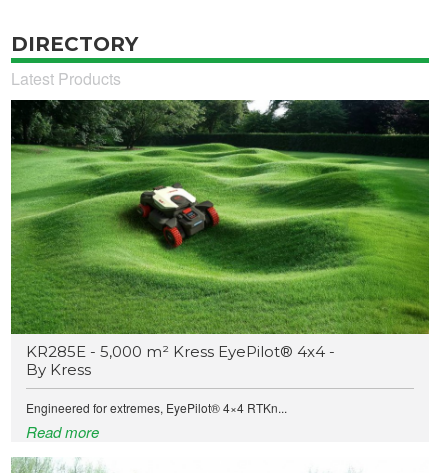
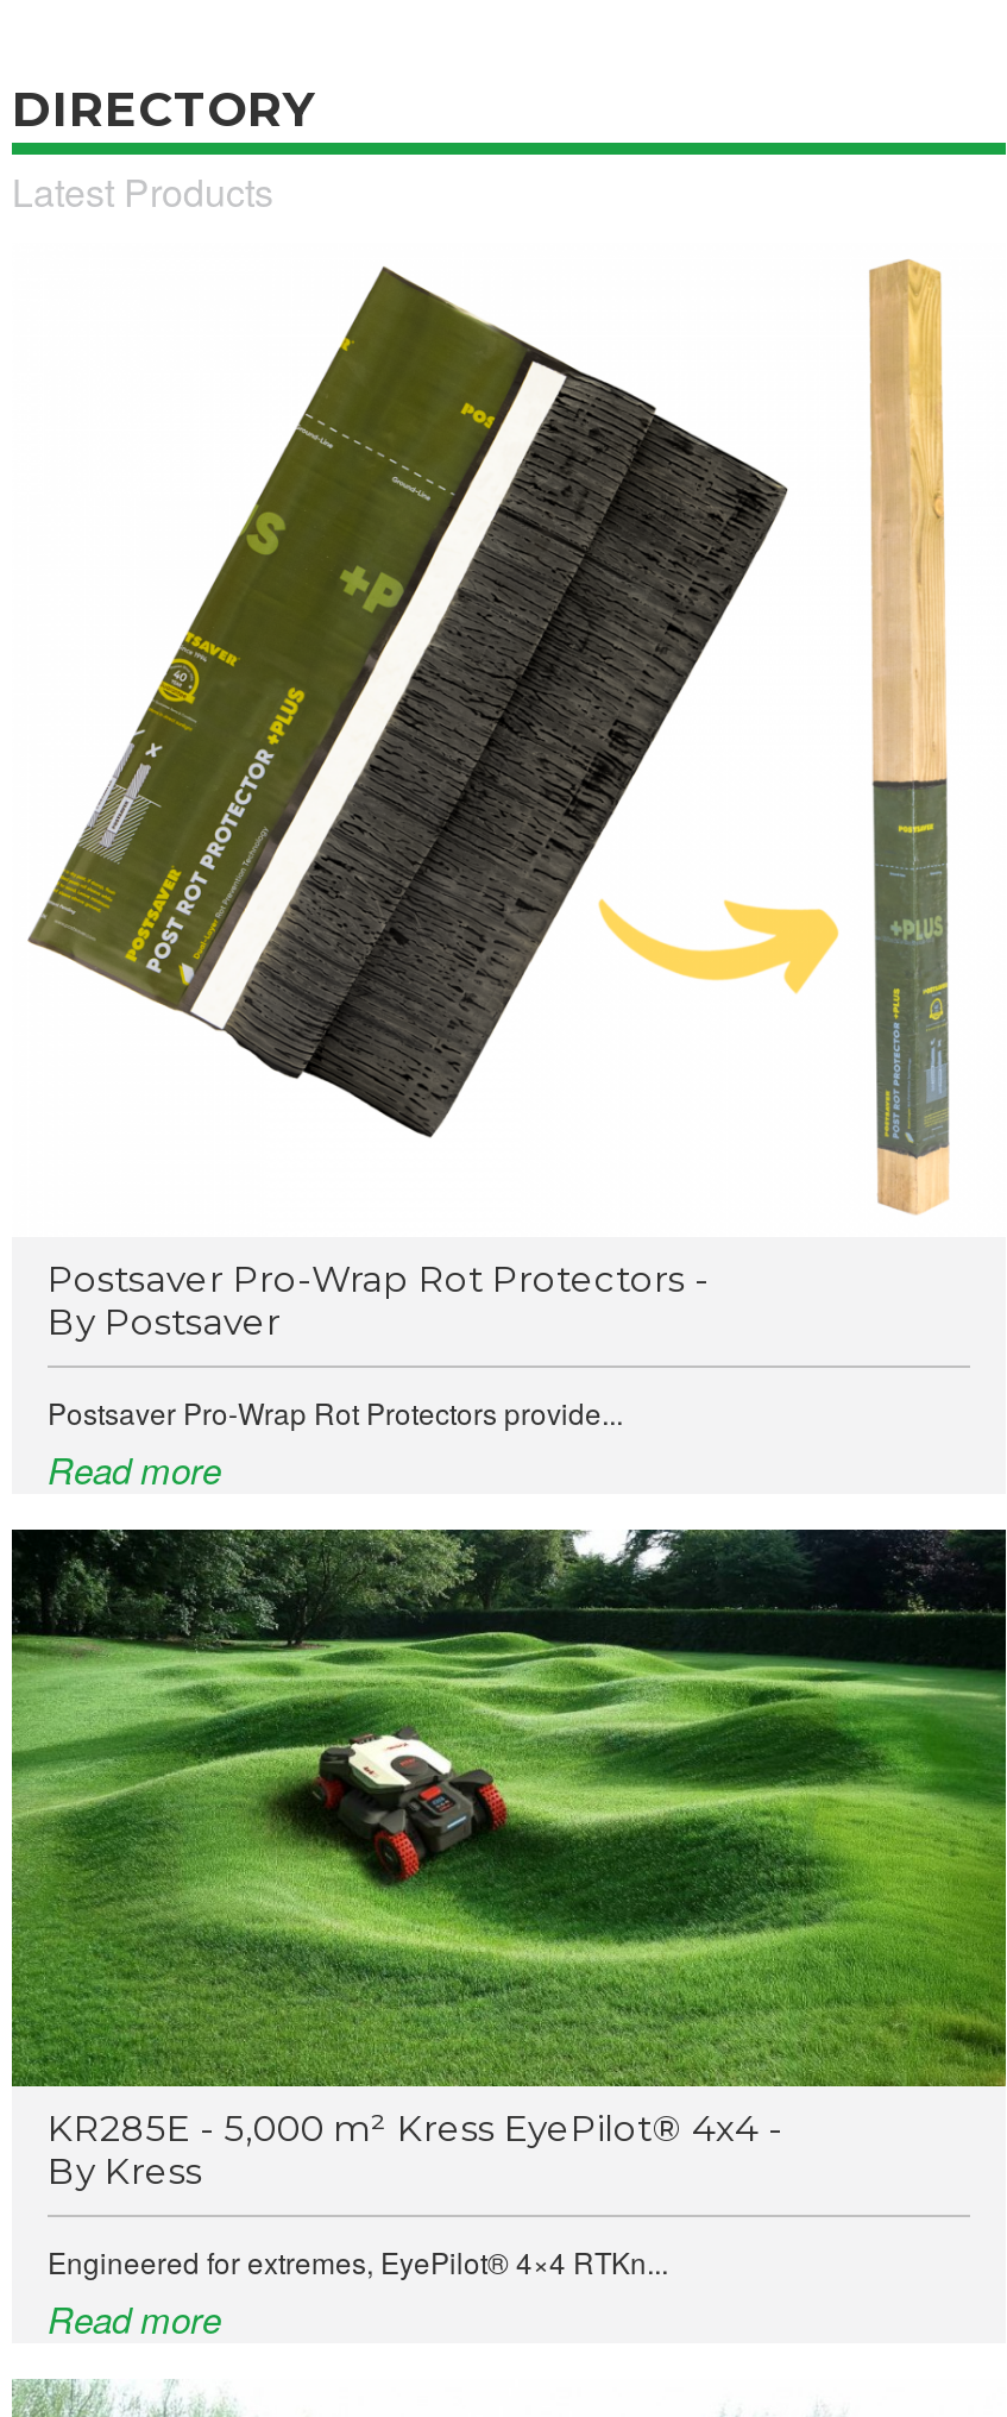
none -> [26,264,839,1140] [image]
none -> [48,1255,709,1493] Postsaver Pro-Wrap Rot Protectors - | By Postsaver | Postsaver Pro-Wrap Rot Protectors provide... | Read more
none -> [868,257,951,1216] [image]

